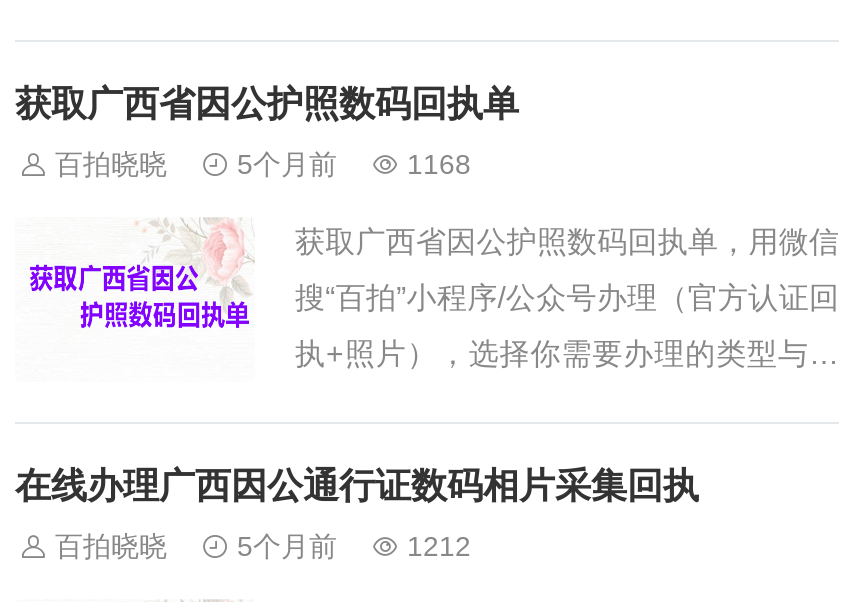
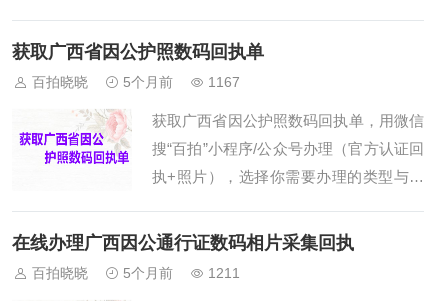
[407,148,471,180] 1168 -> [208,74,240,90] 1167
[407,530,471,562] 1212 -> [208,265,240,281] 1211

